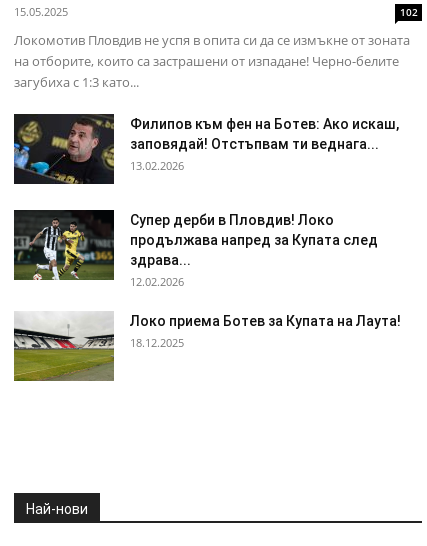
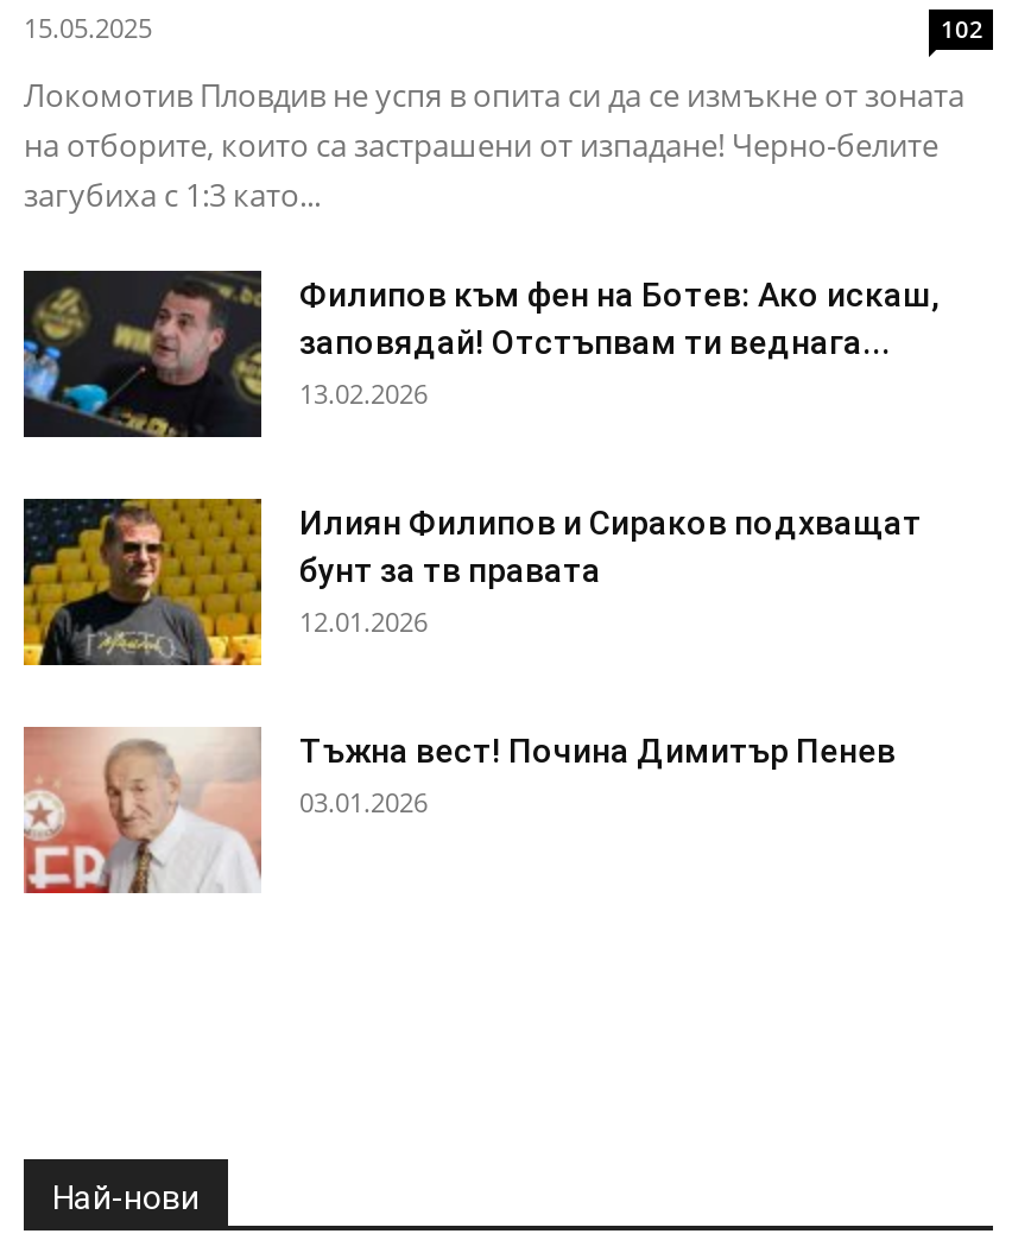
[13,209,378,289] [image] | Супер дерби в Пловдив! Локо | продължава напред за Купата след | здрава... | 12.02.2026 -> [21,496,922,668] [image] | Илиян Филипов и Сираков подхващат | бунт за тв правата | 12.01.2026
[13,312,401,382] [image] | Локо приема Ботев за Купата на Лаута! | 18.12.2025 -> [24,727,896,896] [image] | Тъжна вест! Почина Димитър Пенев | 03.01.2026

